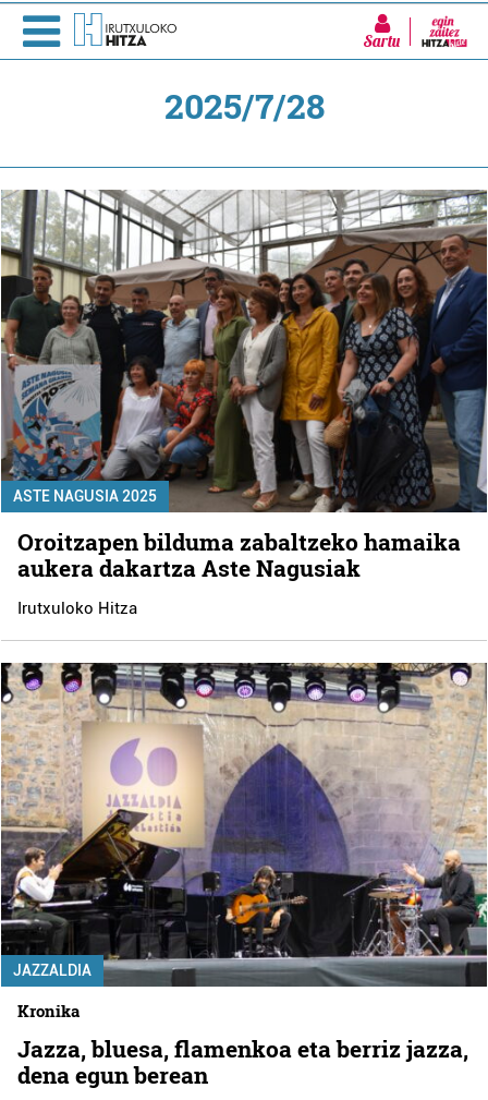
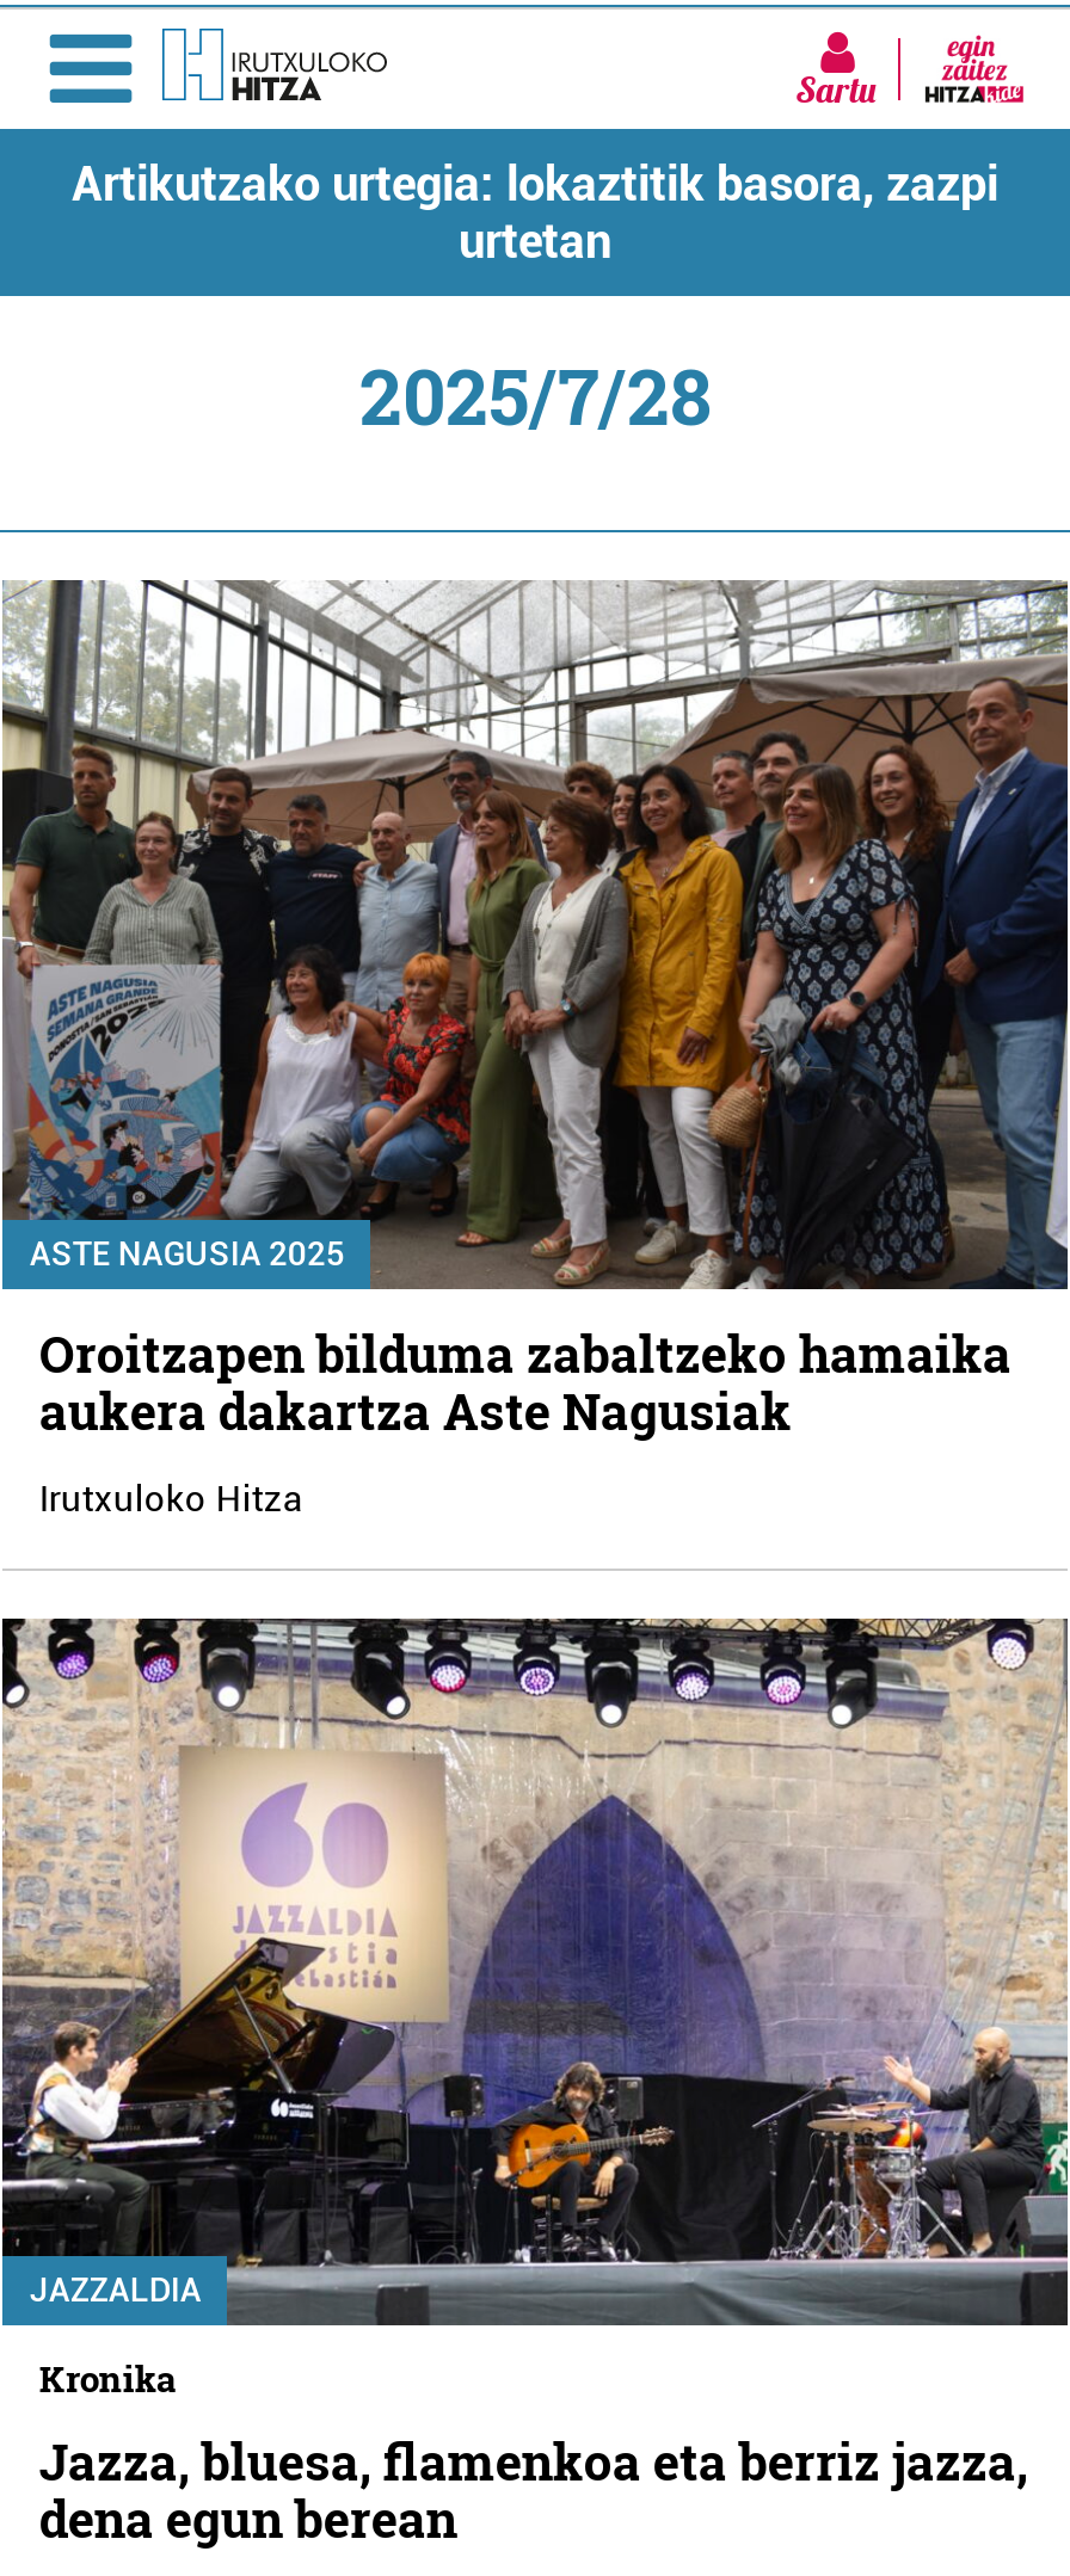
none -> [72,155,998,270] Artikutzako urtegia: lokaztitik basora, zazpi | urtetan

